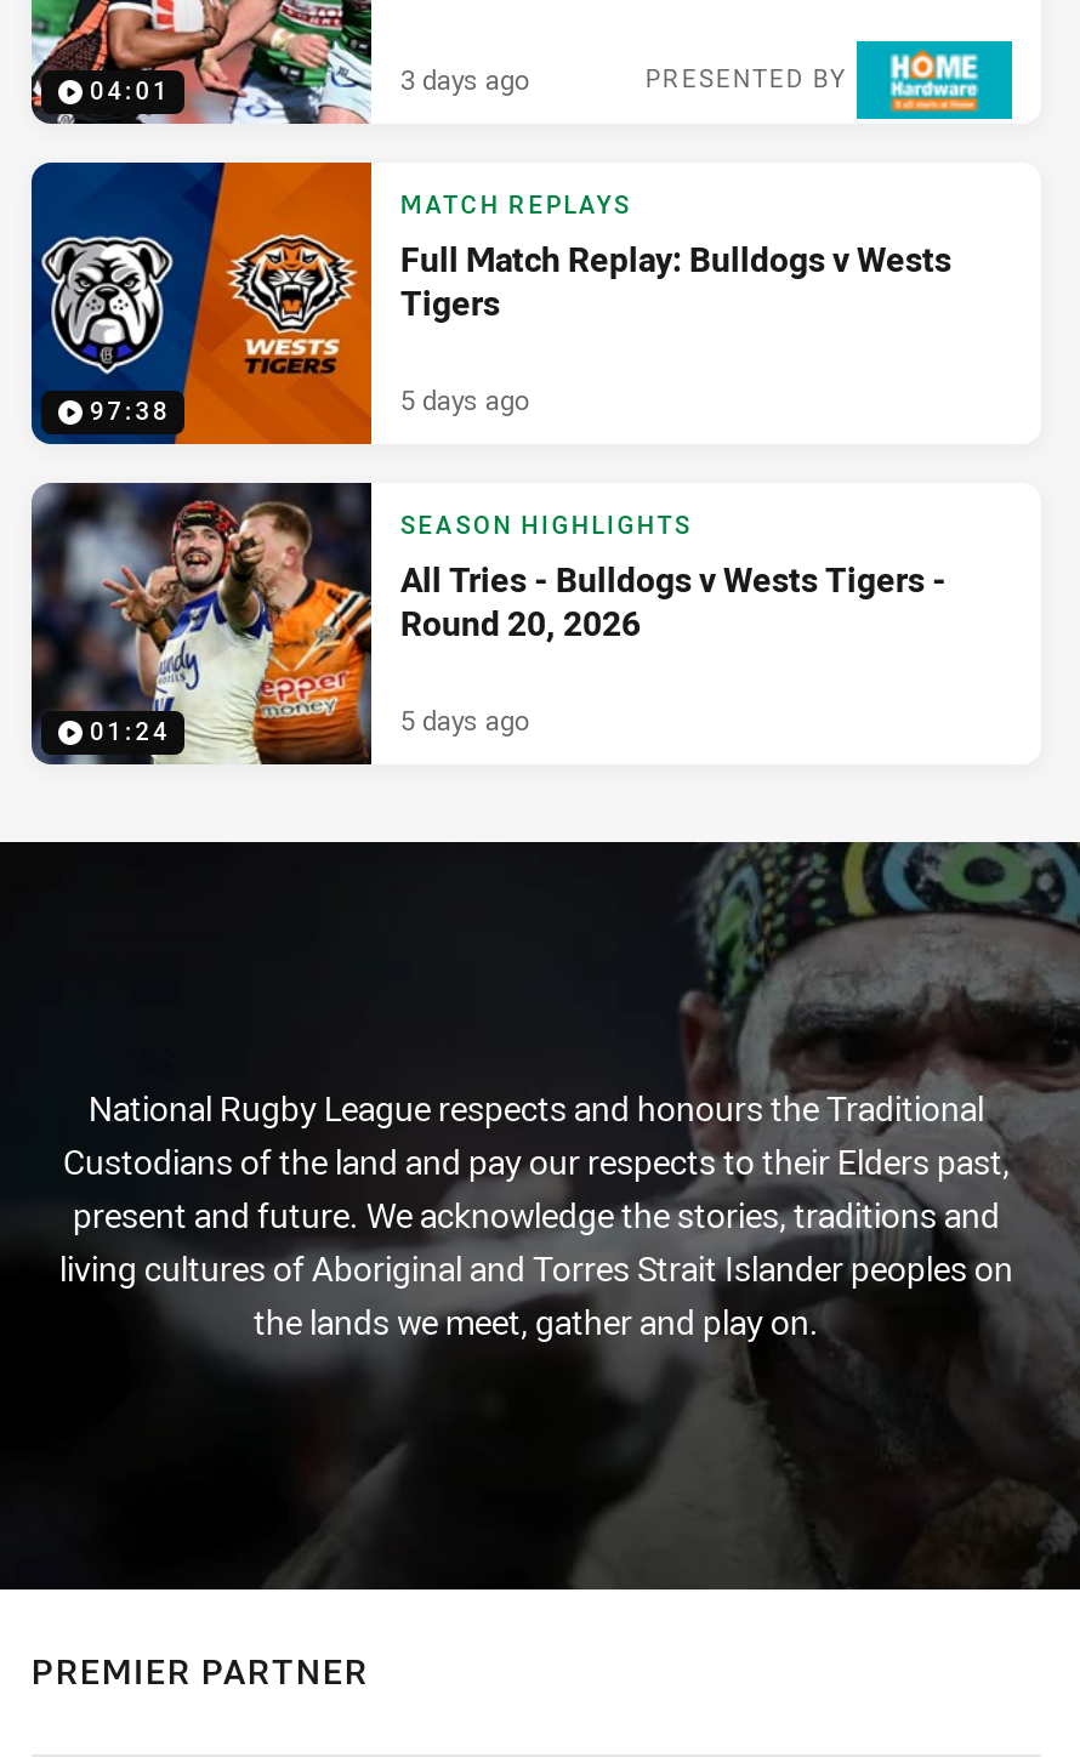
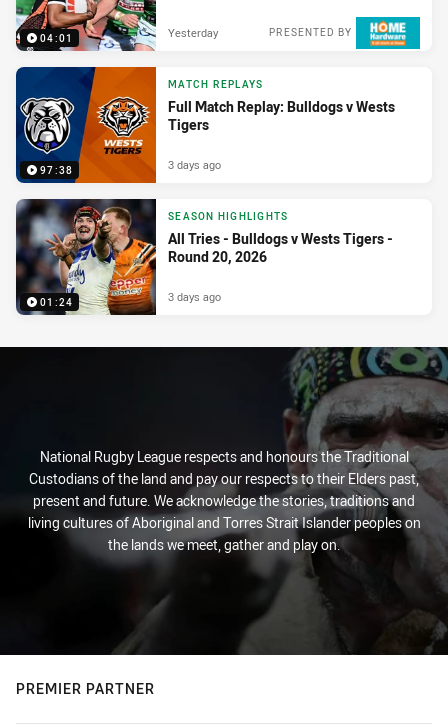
[400,62,529,98] 3 days ago -> [168,25,218,40] Yesterday
[400,382,529,419] 5 days ago -> [168,157,221,172] 3 days ago
[400,703,529,739] 5 days ago -> [168,289,221,304] 3 days ago

